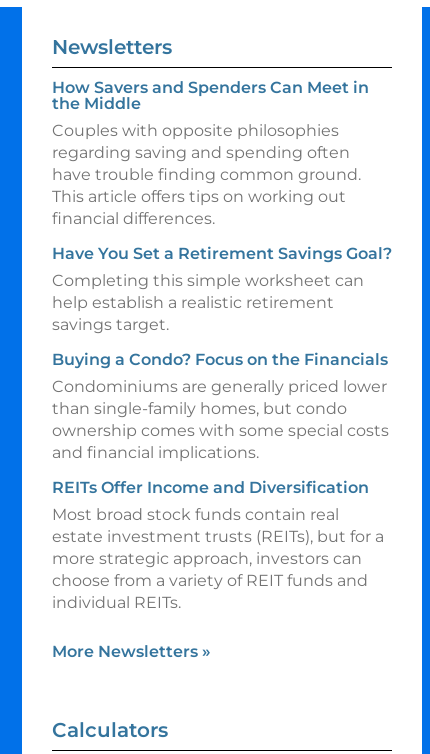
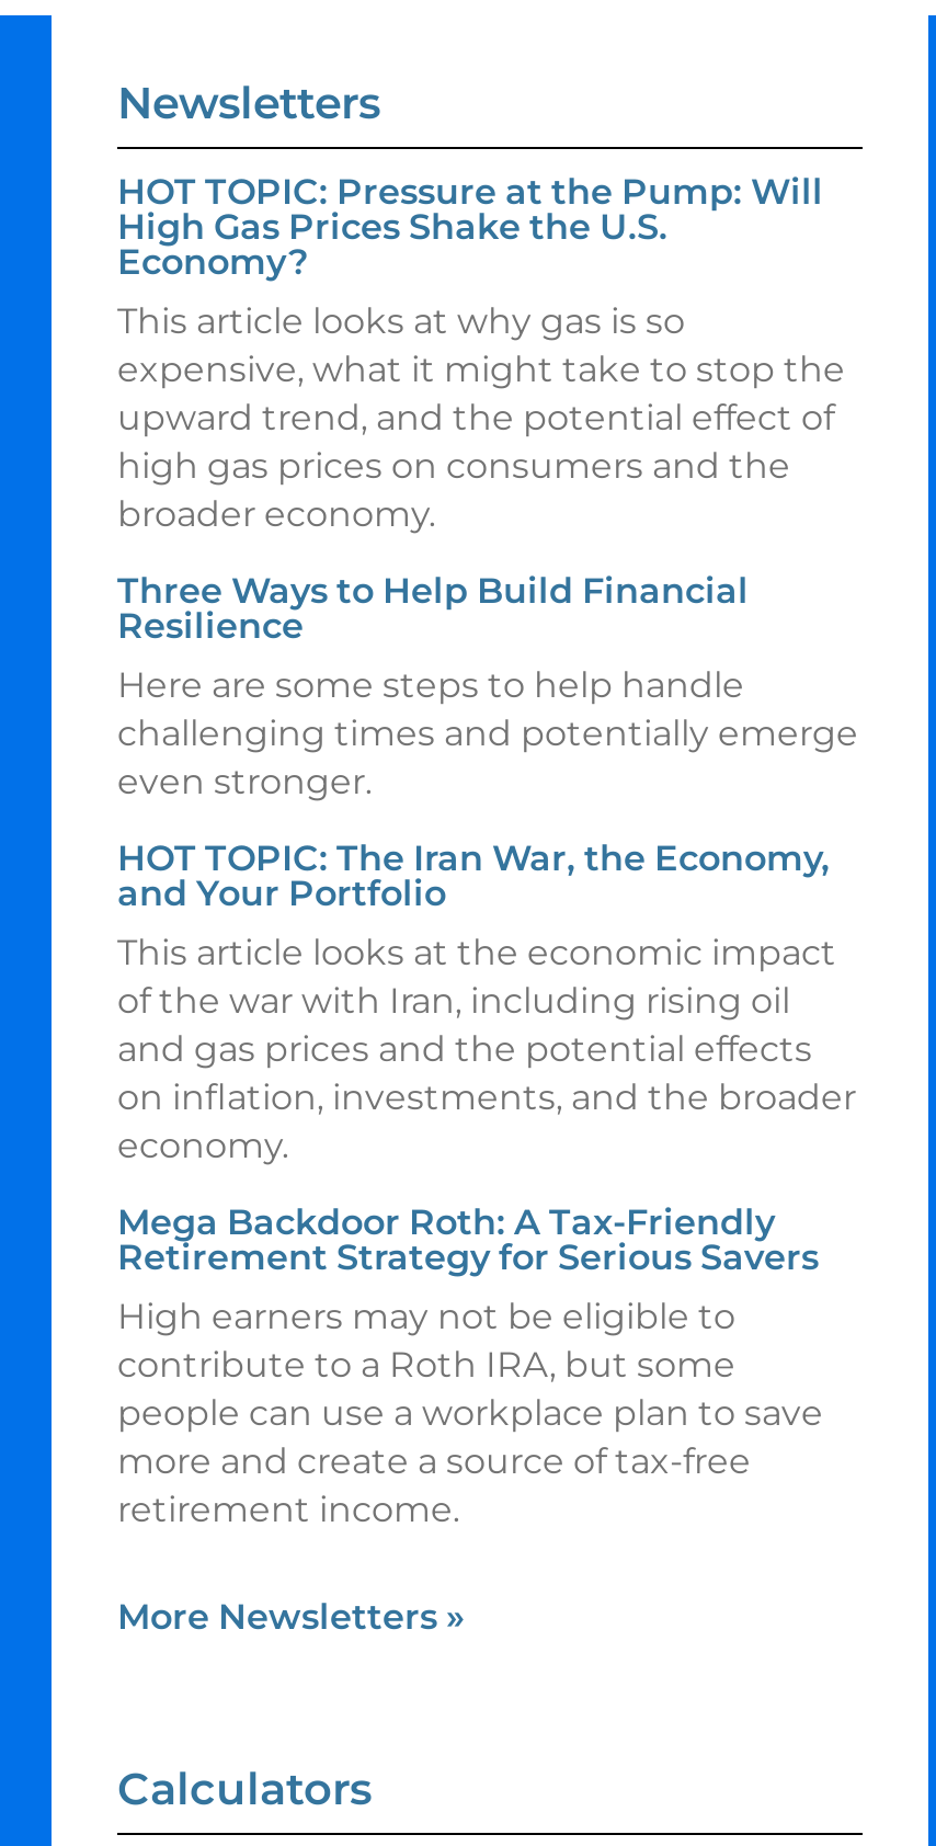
[52,78,369,228] How Savers and Spenders Can Meet in | the Middle | Couples with opposite philosophies | regarding saving and spending often | have trouble finding common ground. | This article offers tips on working out | financial differences. -> [117,171,845,535] HOT TOPIC: Pressure at the Pump: Will | High Gas Prices Shake the U.S. | Economy? | This article looks at why gas is so | expensive, what it might take to stop the | upward trend, and the potential effect of | high gas prices on consumers and the | broader economy.
[52,244,392,334] Have You Set a Retirement Savings Goal? | Completing this simple worksheet can | help establish a realistic retirement | savings target. -> [117,570,858,802] Three Ways to Help Build Financial | Resilience | Here are some steps to help handle | challenging times and potentially emerge | even stronger.
[52,350,389,462] Buying a Condo? Focus on the Financials | Condominiums are generally priced lower | than single-family homes, but condo | ownership comes with some special costs | and financial implications. -> [117,837,856,1166] HOT TOPIC: The Iran War, the Economy, | and Your Portfolio | This article looks at the economic impact | of the war with Iran, including rising oil | and gas prices and the potential effects | on inflation, investments, and the broader | economy.
[52,478,384,612] REITs Offer Income and Diversification | Most broad stock funds contain real | estate investment trusts (REITs), but for a | more strategic approach, investors can | choose from a variety of REIT funds and | individual REITs. -> [117,1201,823,1530] Mega Backdoor Roth: A Tax-Friendly | Retirement Strategy for Serious Savers | High earners may not be eligible to | contribute to a Roth IRA, but some | people can use a workplace plan to save | more and create a source of tax-free | retirement income.

